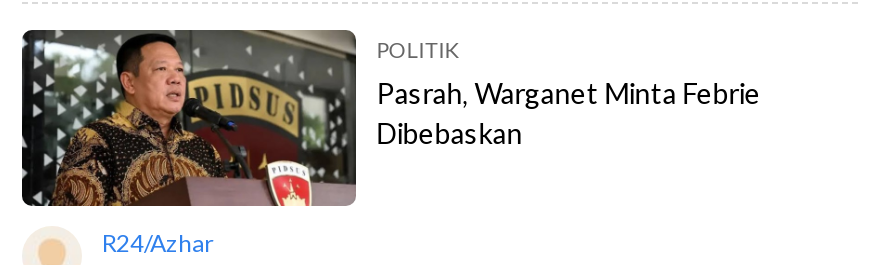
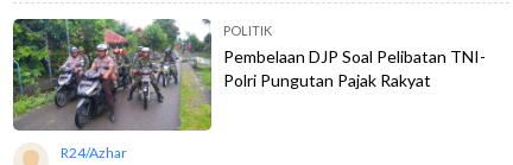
[20,27,760,207] [image] | Pasrah, Warganet Minta Febrie | Dibebaskan -> [12,18,486,132] [image] | Pembelaan DJP Soal Pelibatan TNI- | Polri Pungutan Pajak Rakyat

